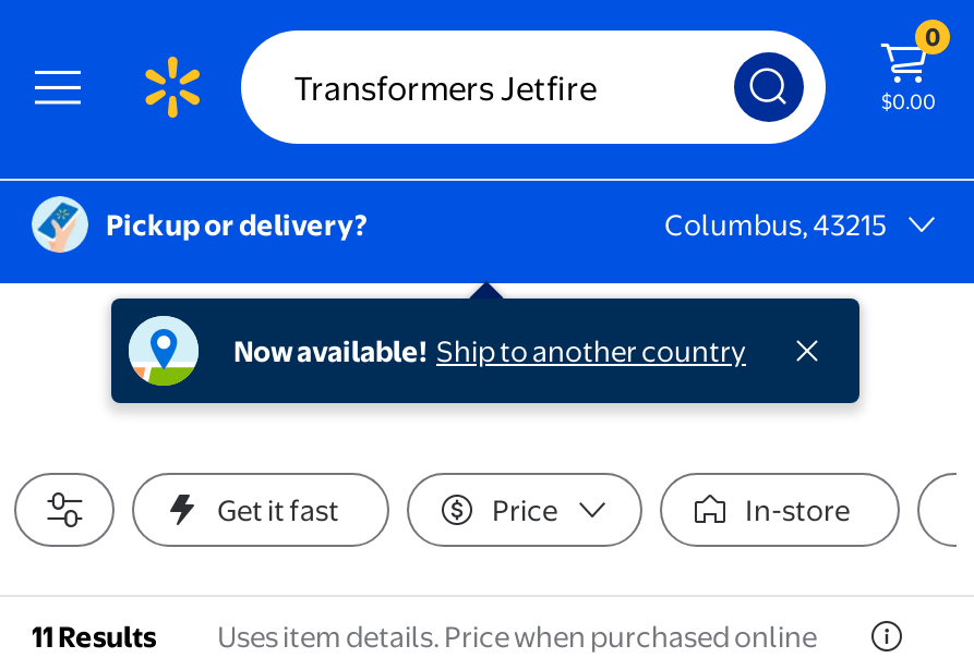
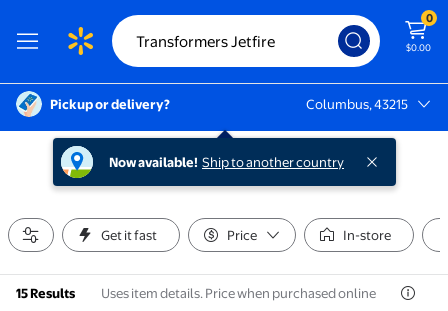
[32,618,817,654] 11 Results Uses item details. Price when purchased online -> [16,284,376,301] 15 Results Uses item details. Price when purchased online

